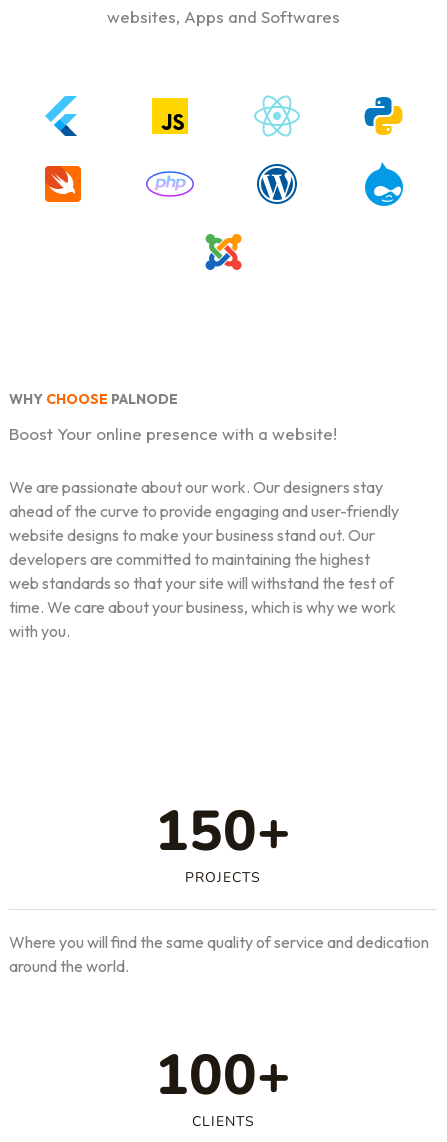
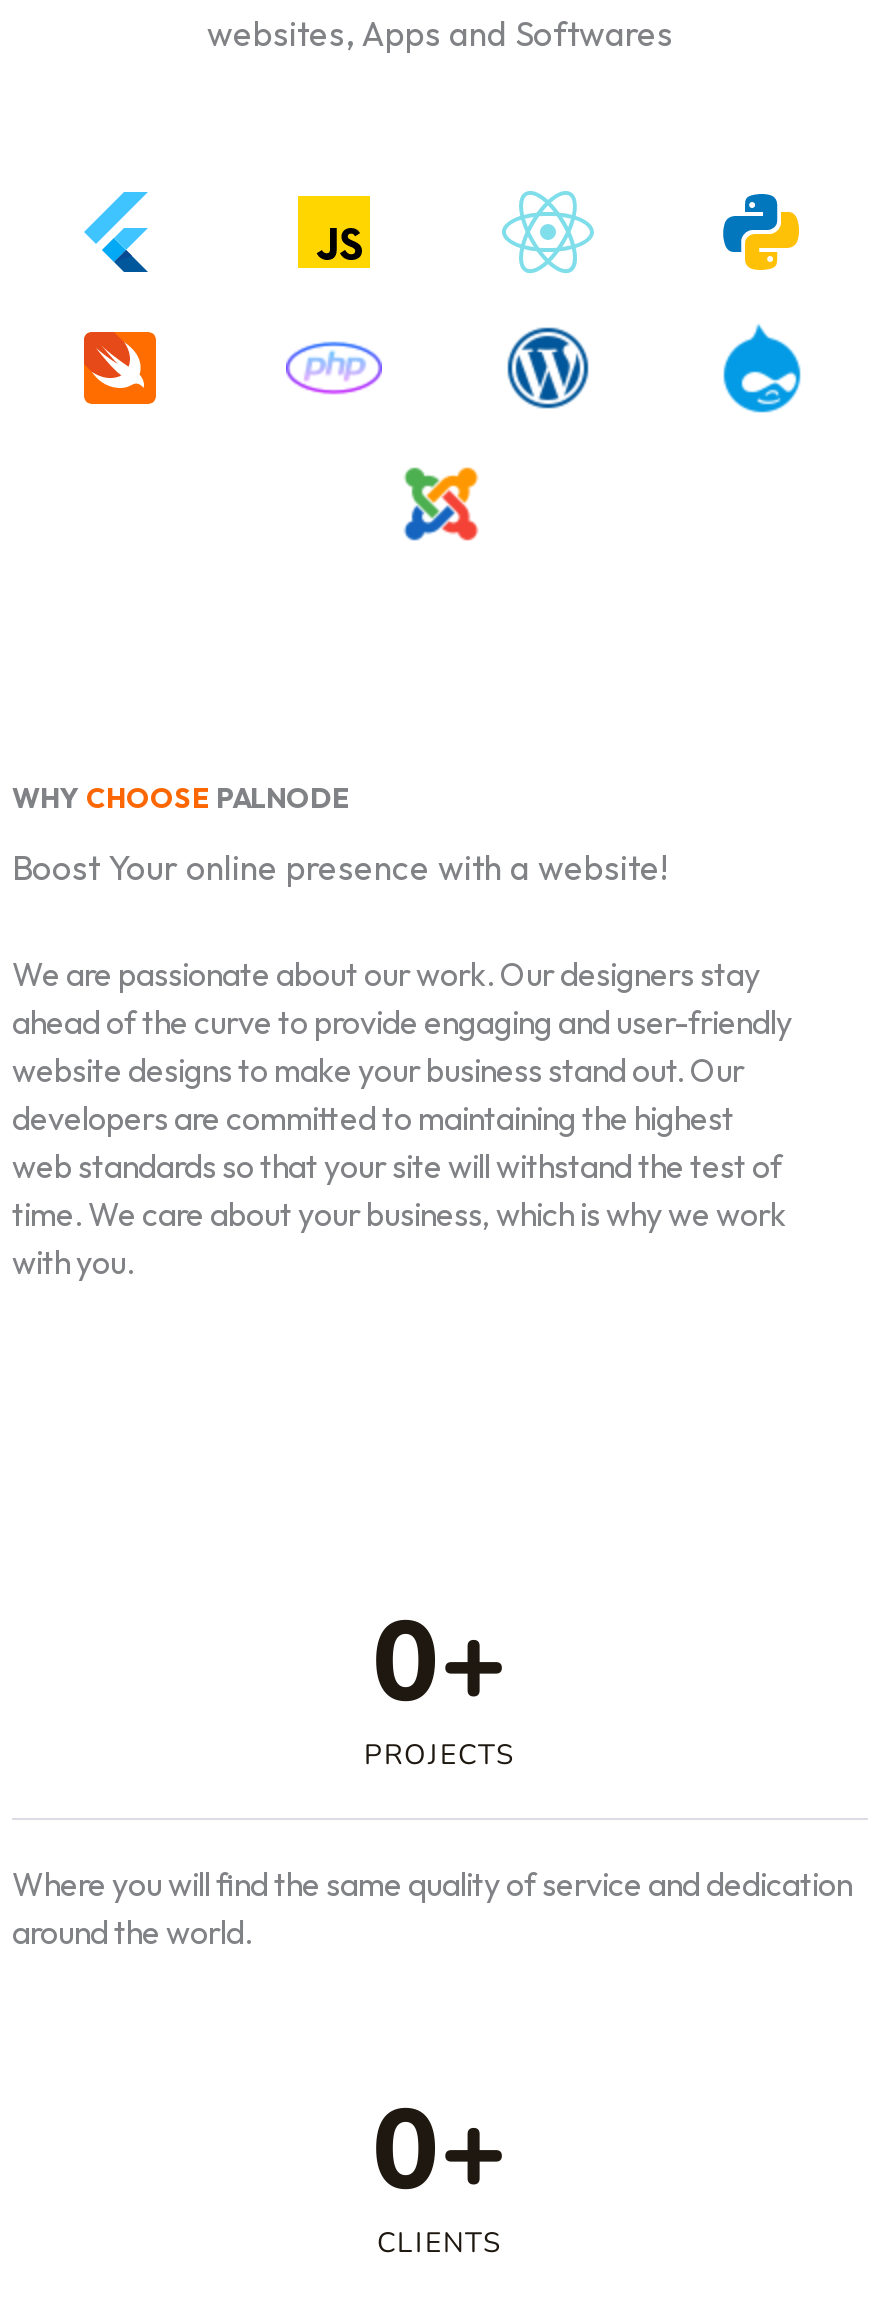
[155,792,291,869] 150+ -> [372,1585,508,1739] 0+
[155,1036,291,1113] 100+ -> [372,2073,508,2227] 0+

